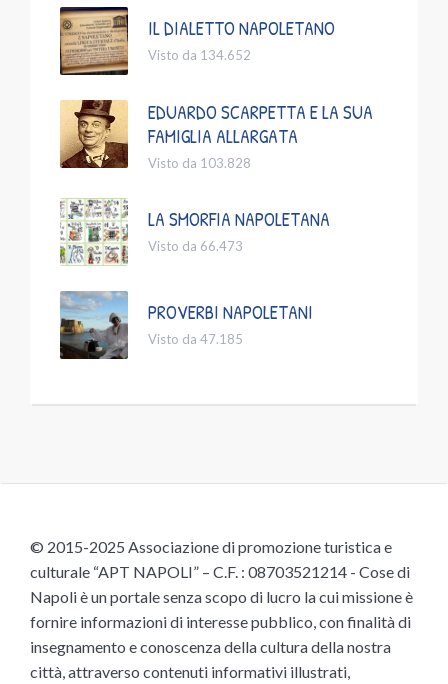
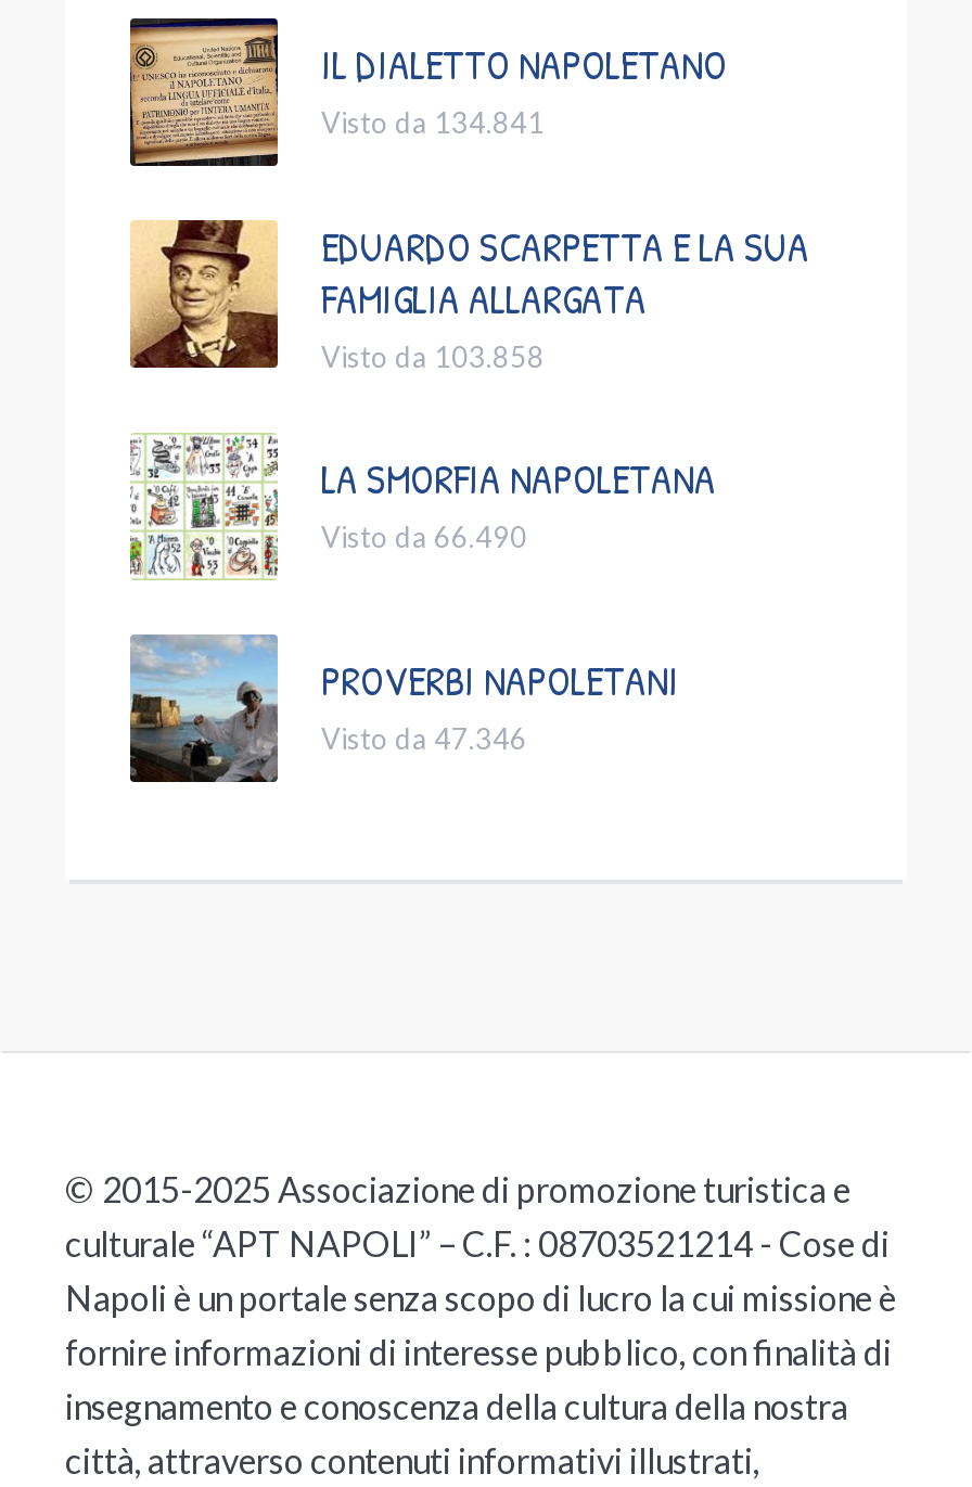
[148,47,251,63] Visto da 134.652 -> [321,106,545,141] Visto da 134.841
[148,155,251,171] Visto da 103.828 -> [321,340,545,375] Visto da 103.858
[148,238,243,254] Visto da 66.473 -> [321,520,527,555] Visto da 66.490
[148,331,243,347] Visto da 47.185 -> [321,722,527,757] Visto da 47.346

